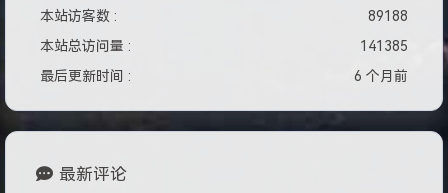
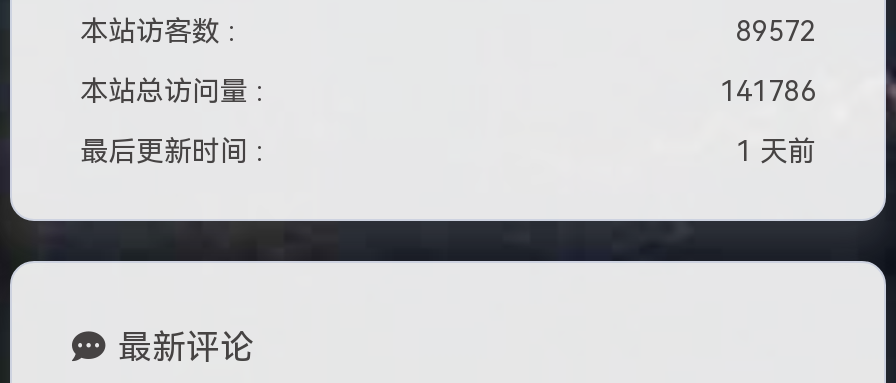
[368,8,408,24] 89188 -> [736,15,816,47] 89572
[360,38,408,54] 141385 -> [720,75,816,107] 141786
[354,68,408,84] 6 个月前 -> [736,135,816,167] 1 天前

